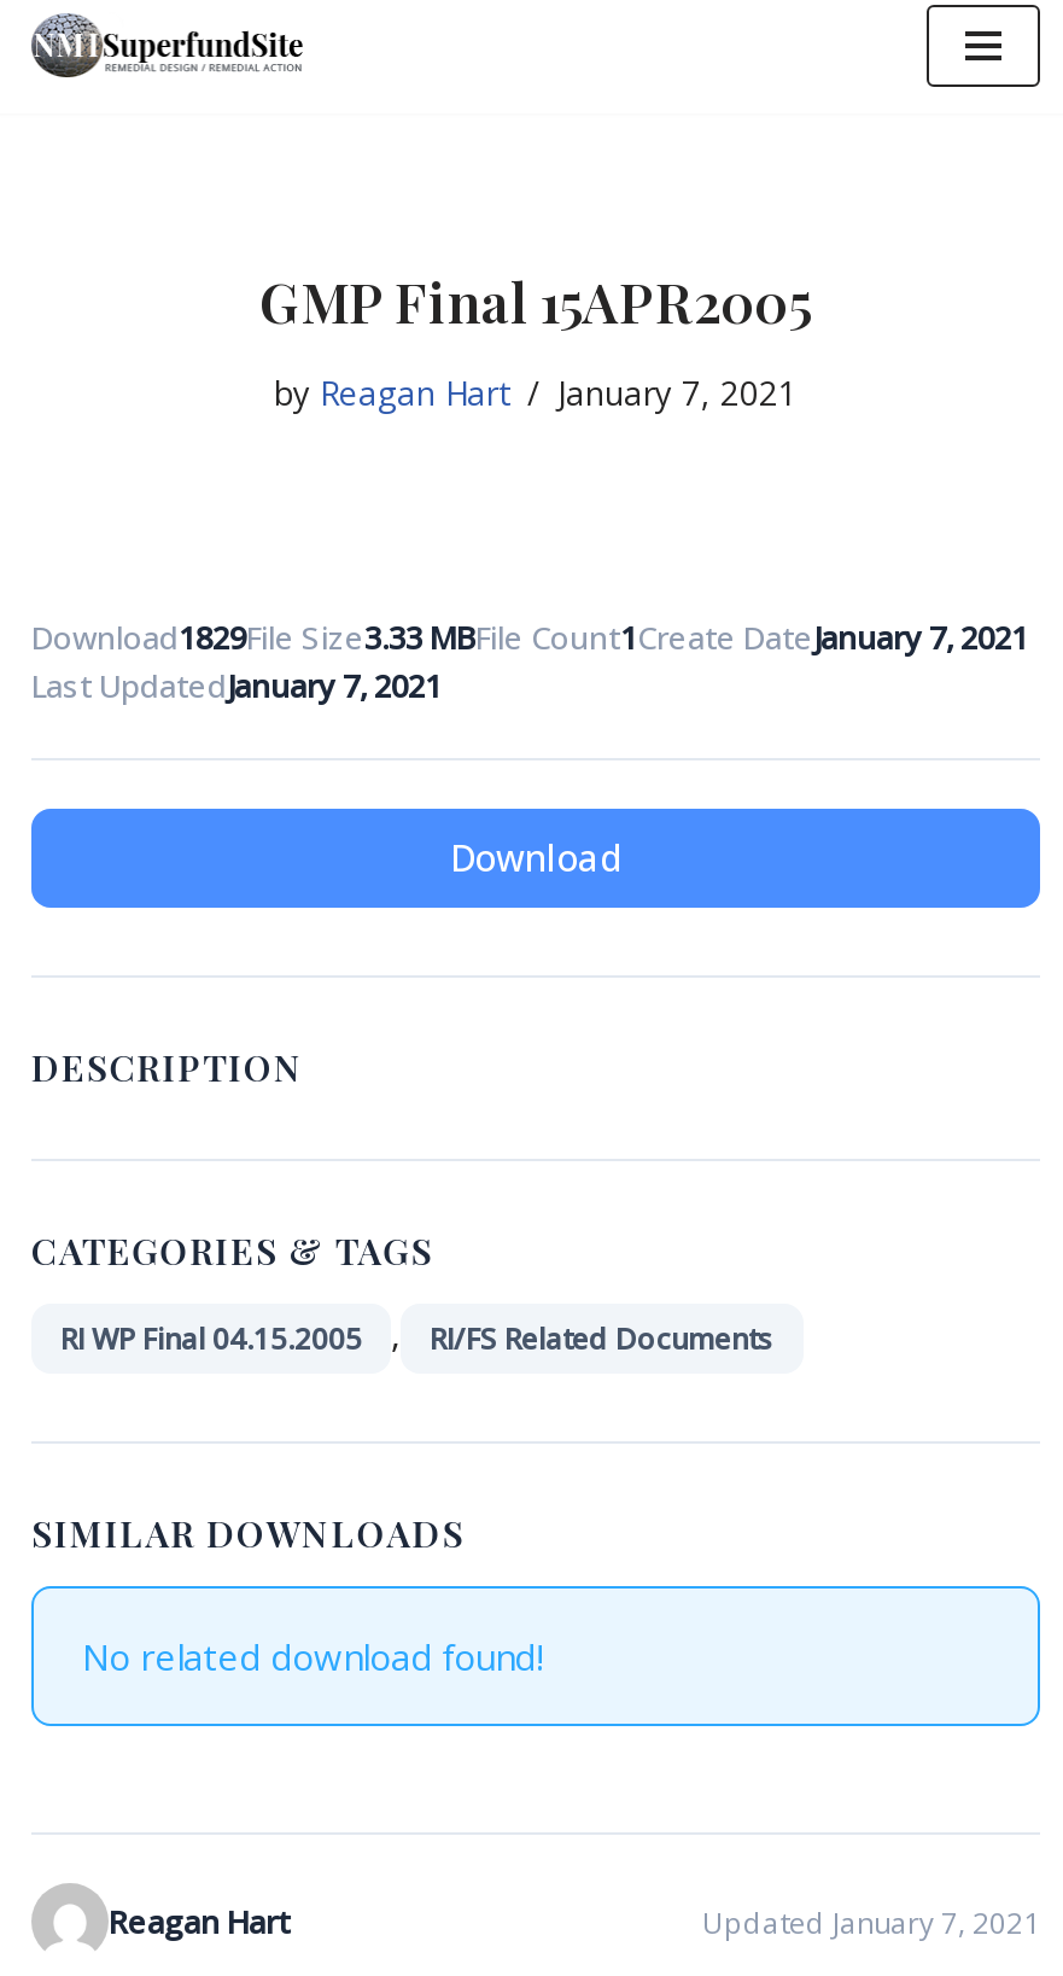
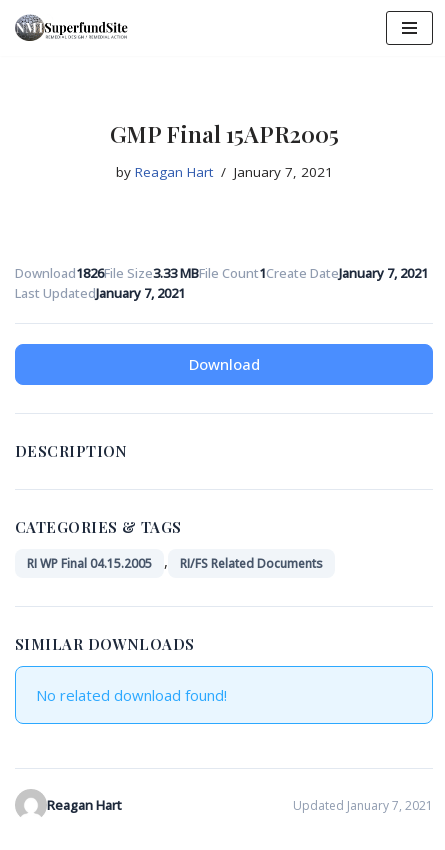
[31,616,1028,659] Download1829File Size3.33 MBFile Count1Create DateJanuary 7, 2021 -> [15,264,428,282] Download1826File Size3.33 MBFile Count1Create DateJanuary 7, 2021

